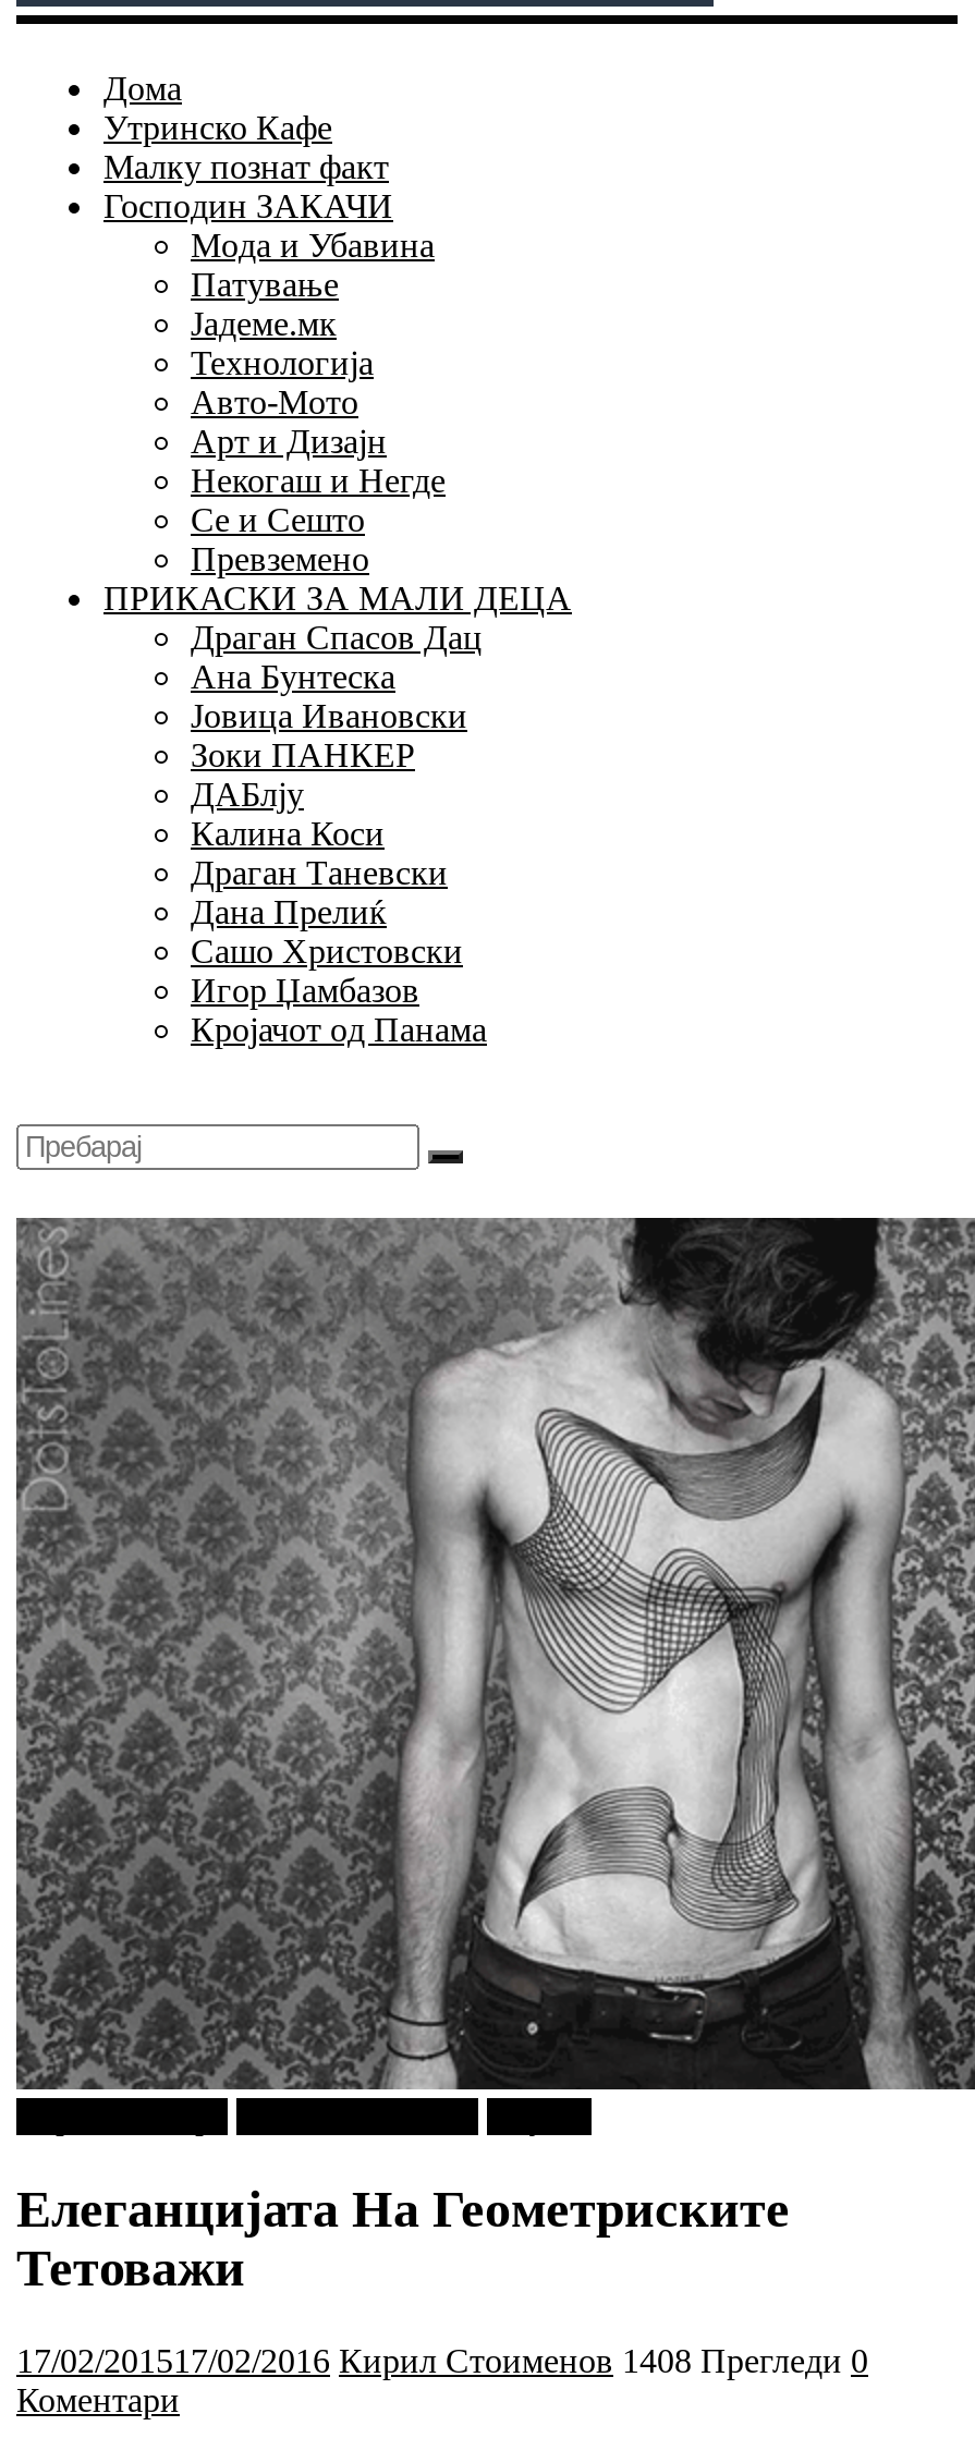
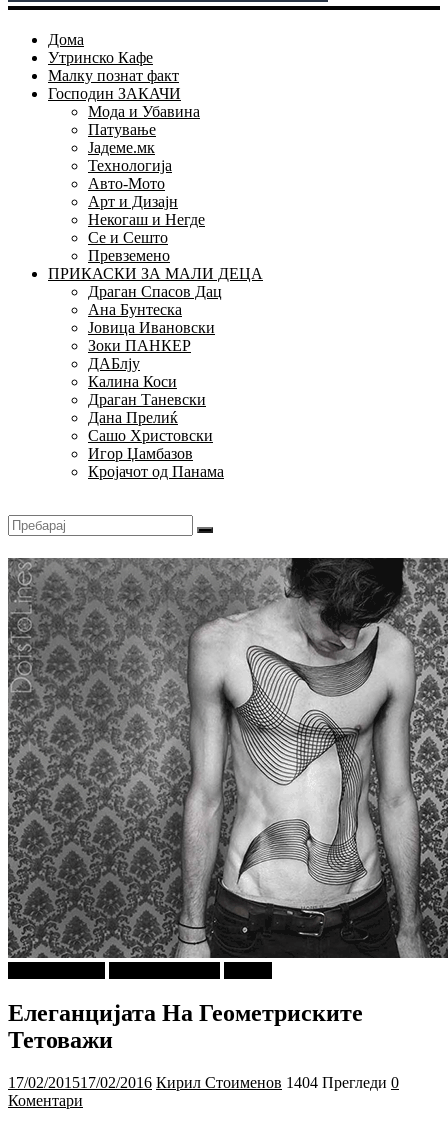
[16,2341,868,2378] 17/02/201517/02/2016 Кирил Стоименов 1408 Прегледи 0 -> [8,1074,399,1091] 17/02/201517/02/2016 Кирил Стоименов 1404 Прегледи 0

